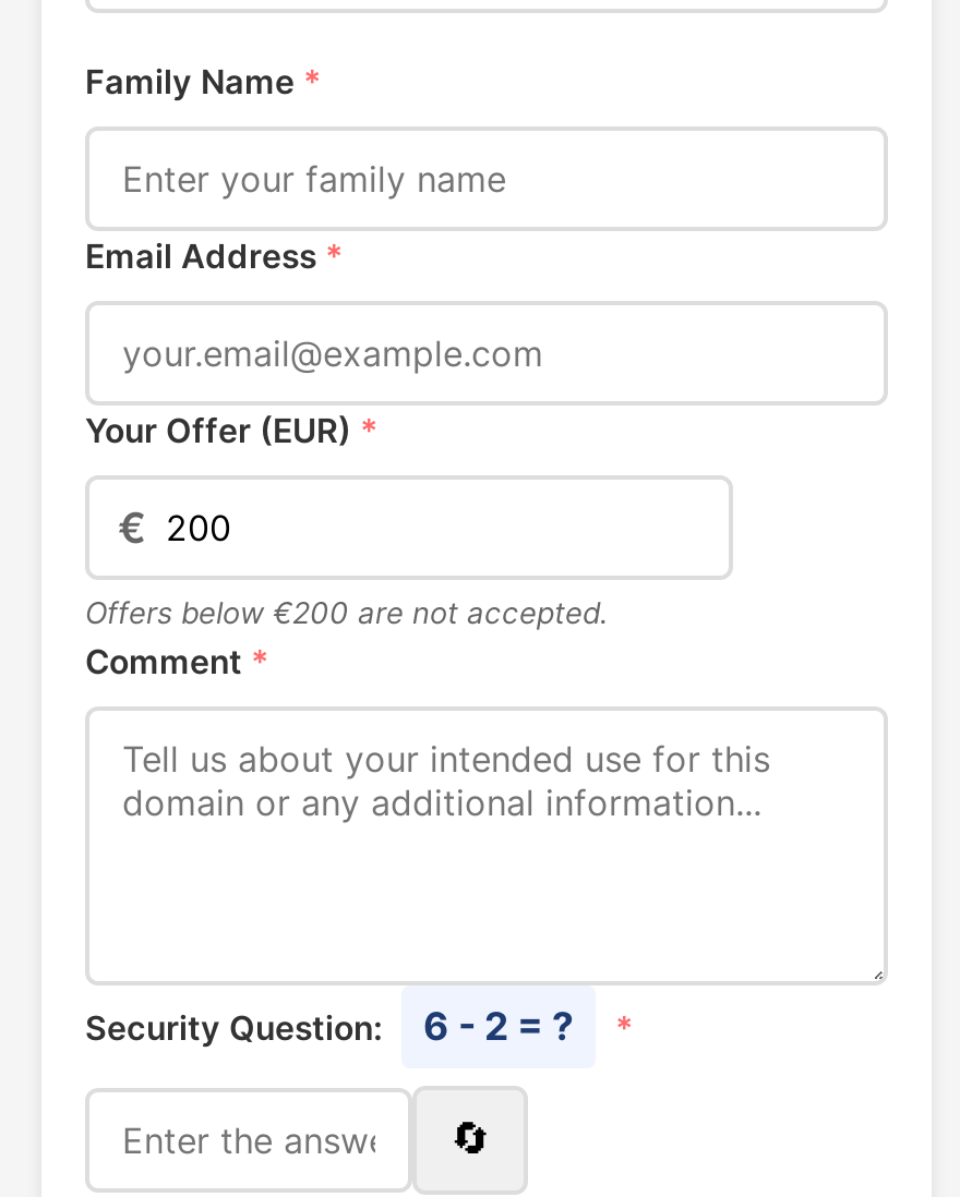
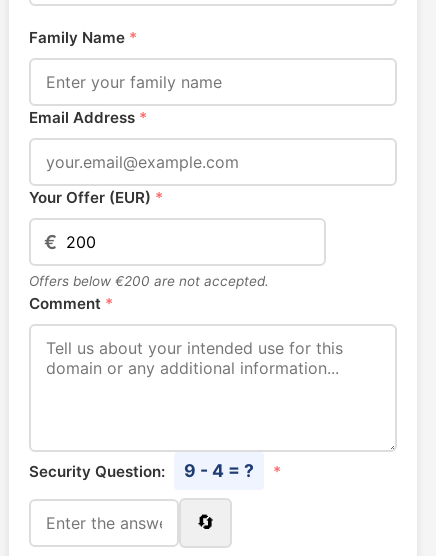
[423,1003,574,1049] 6 - 2 = ? -> [184,460,254,481] 9 - 4 = ?

